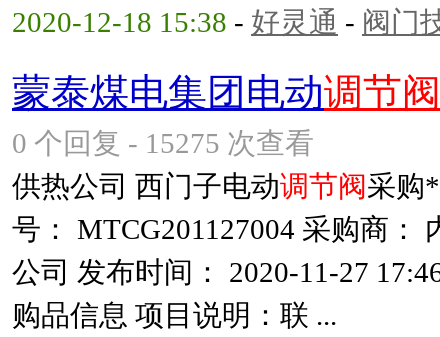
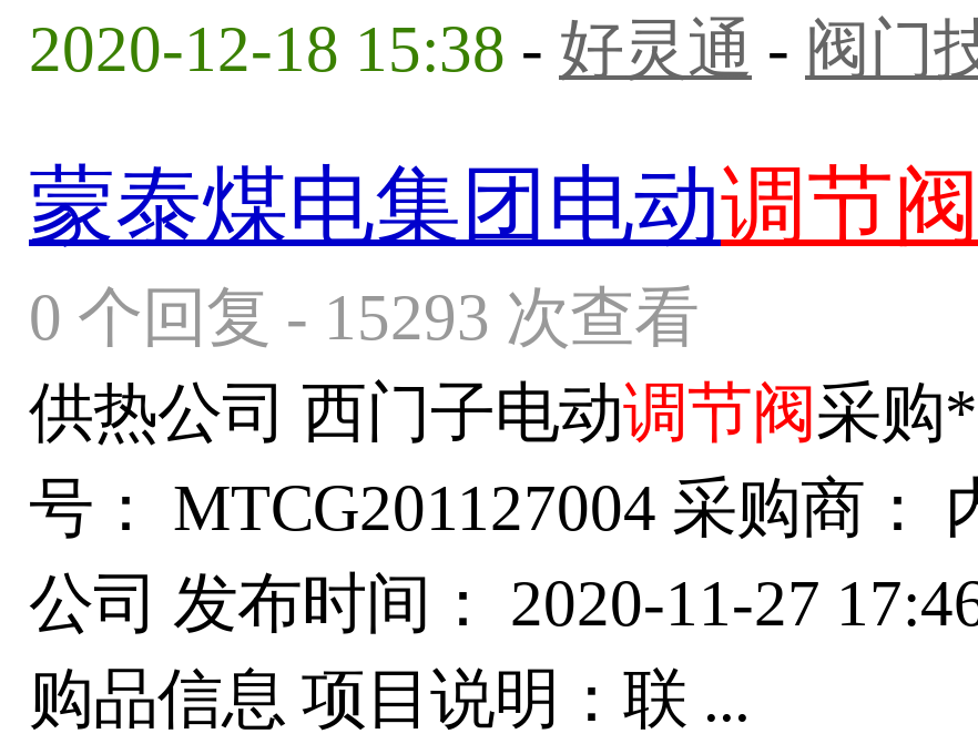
[12,127,314,159] 0 个回复 - 15275 次查看 -> [29,282,699,353] 0 个回复 - 15293 次查看

